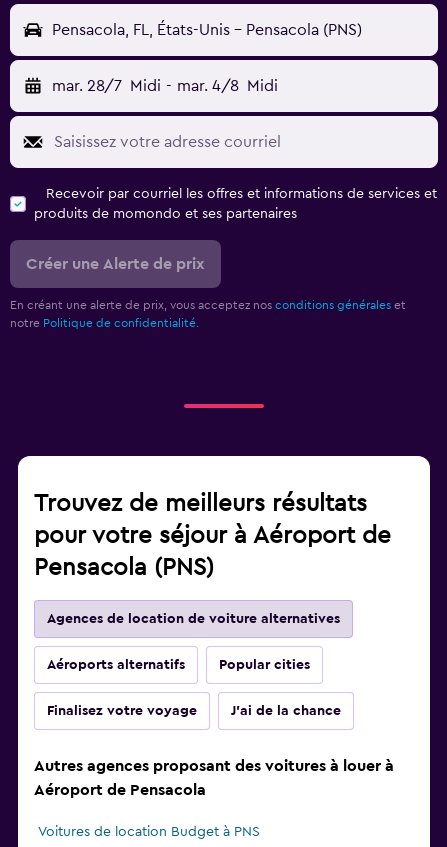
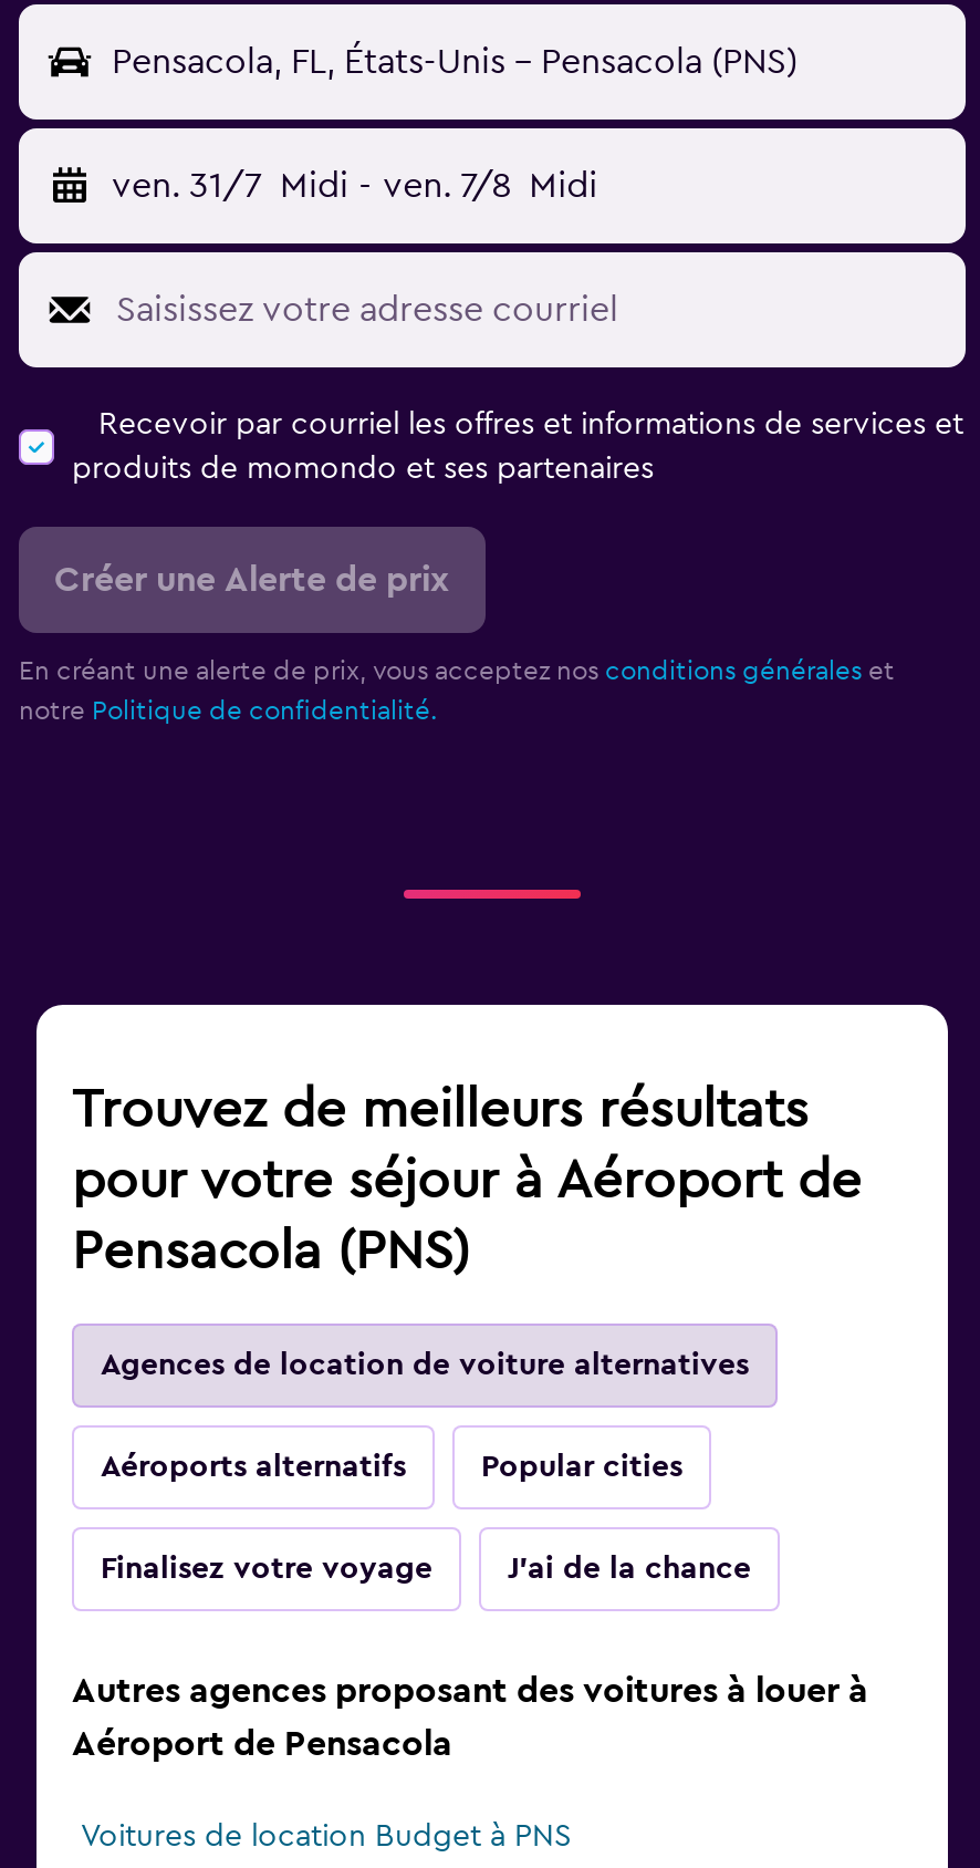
[52,78,278,94] mar. 28/7 Midi - mar. 4/8 Midi -> [112,169,598,205] ven. 31/7 Midi - ven. 7/8 Midi

